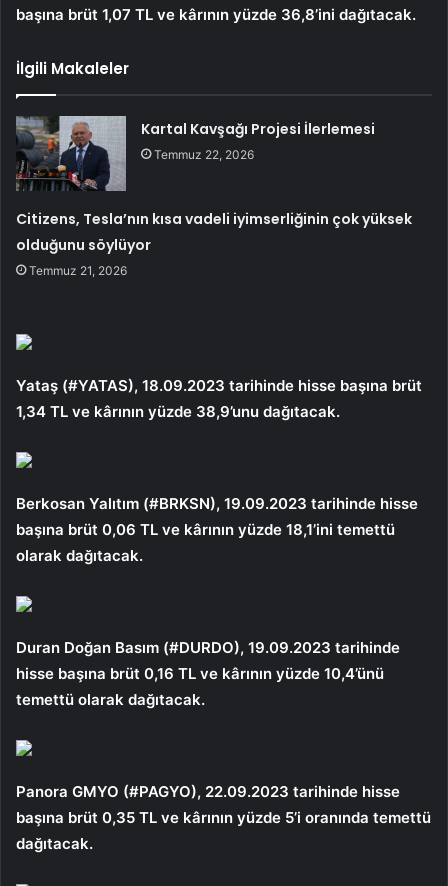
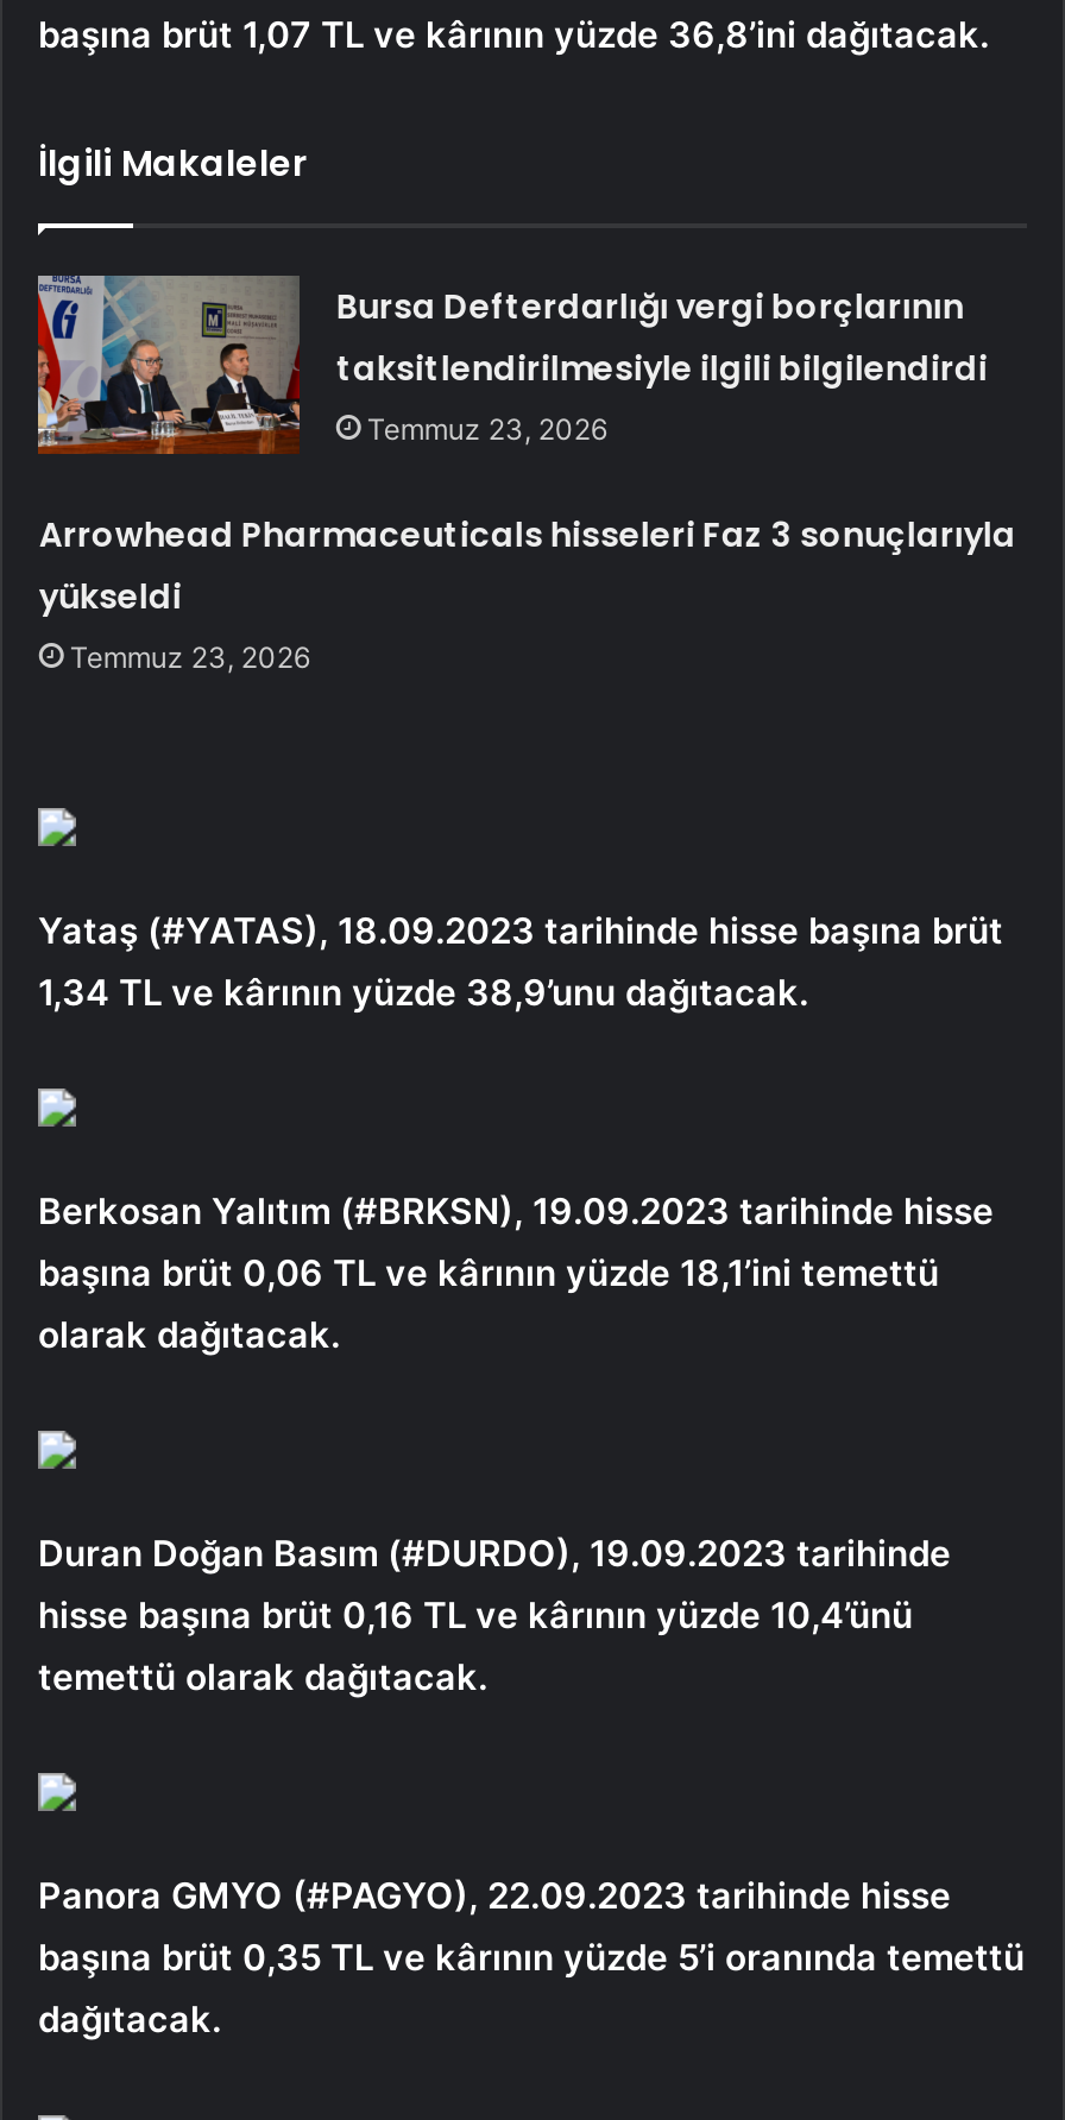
[15,115,375,192] [image] | Kartal Kavşağı Projesi İlerlemesi | Temmuz 22, 2026 -> [36,273,987,456] [image] | Bursa Defterdarlığı vergi borçlarının | taksitlendirilmesiyle ilgili bilgilendirdi | Temmuz 23, 2026
[16,209,412,278] Citizens, Tesla’nın kısa vadeli iyimserliğinin çok yüksek | olduğunu söylüyor | Temmuz 21, 2026 -> [39,510,1016,674] Arrowhead Pharmaceuticals hisseleri Faz 3 sonuçlarıyla | yükseldi | Temmuz 23, 2026

